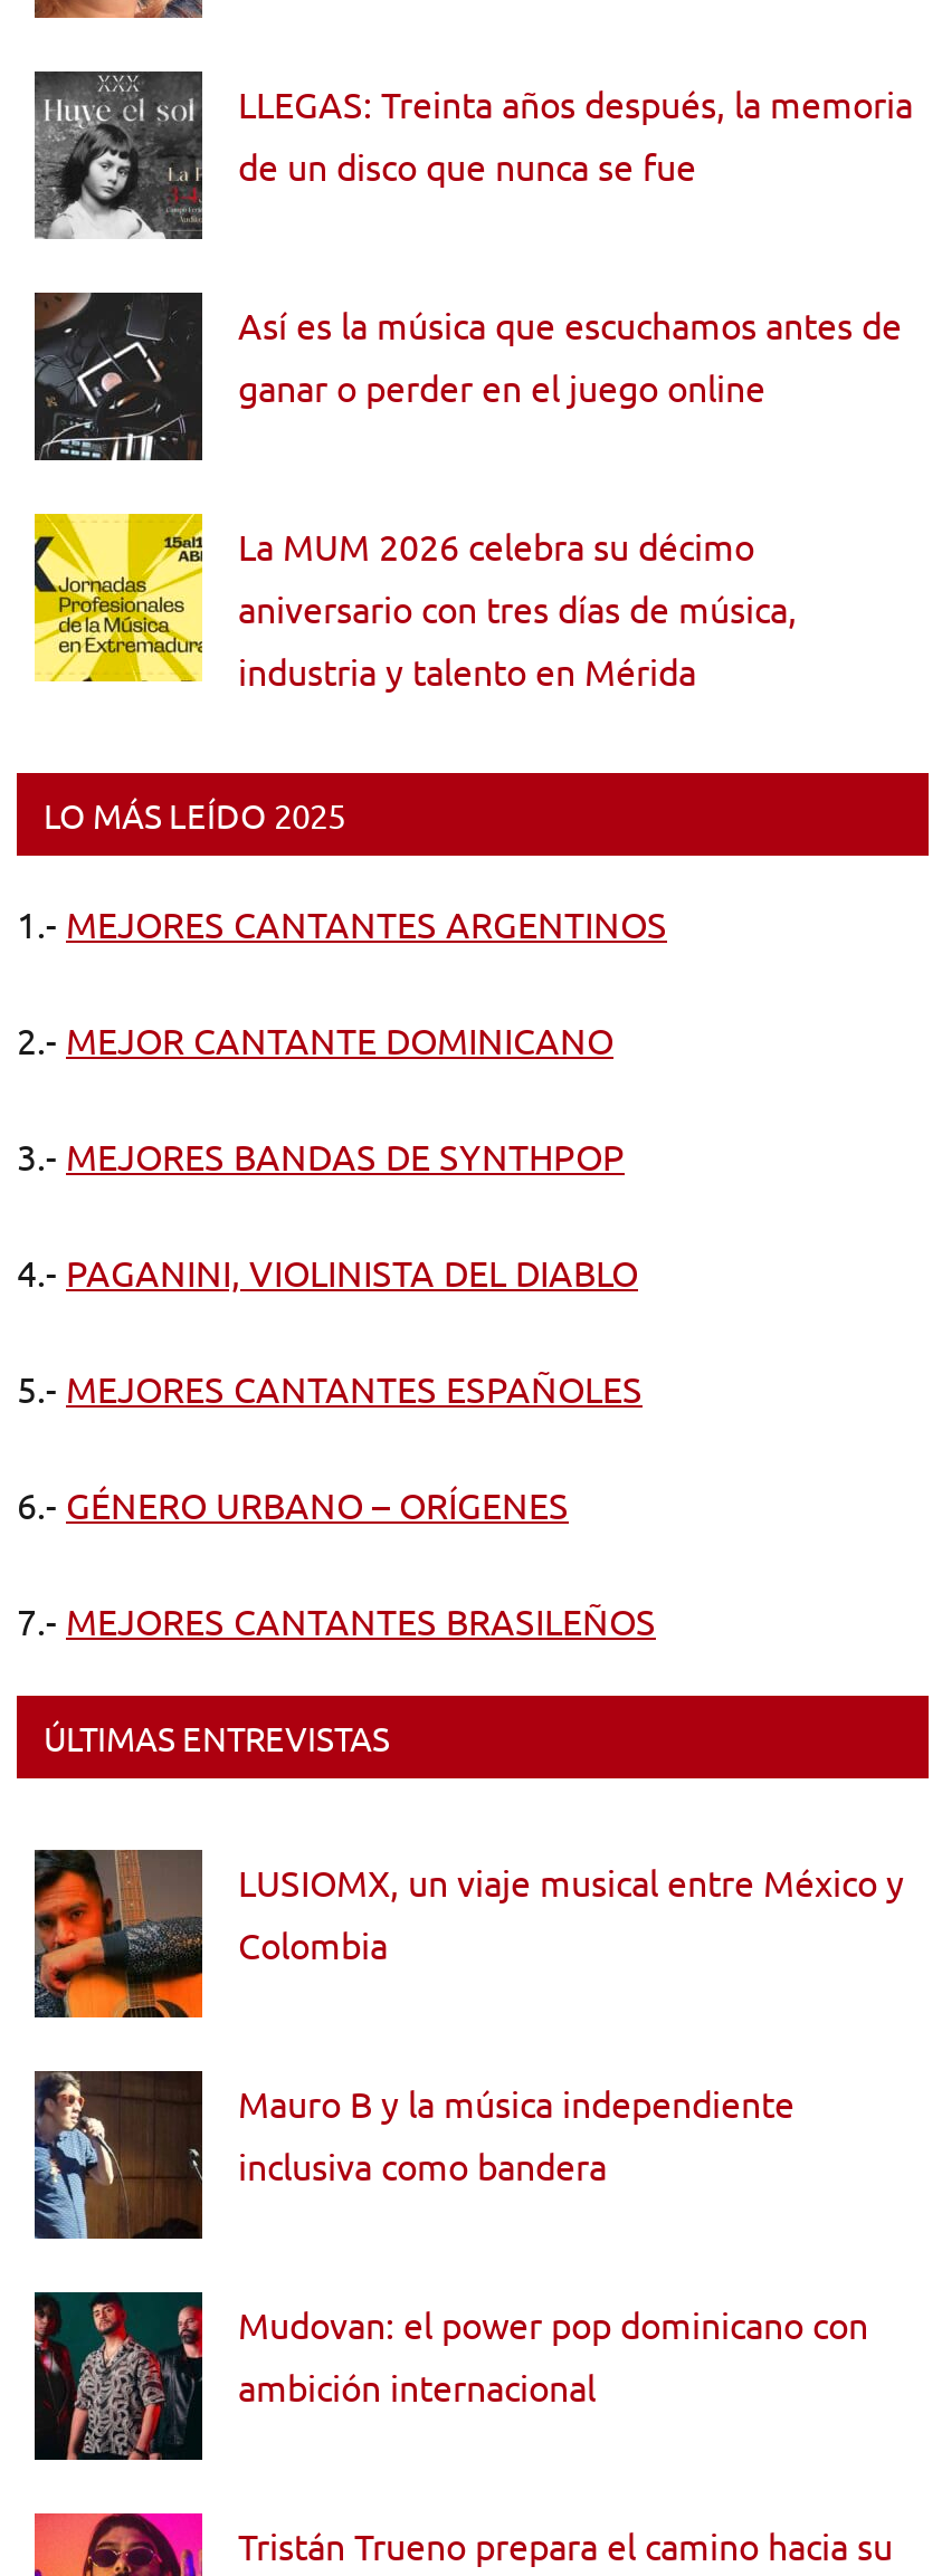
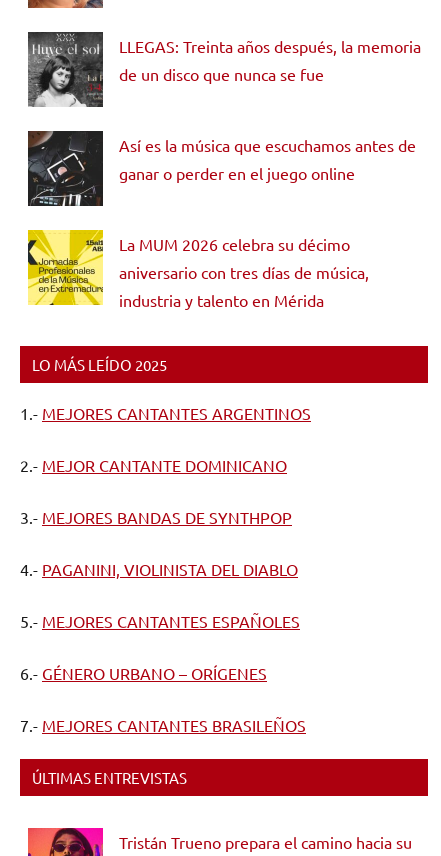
[32,1848,904,2020] [image] | LUSIOMX, un viaje musical entre México y | Colombia -> none
[32,2069,794,2241] [image] | Mauro B y la música independiente | inclusiva como bandera -> none
[32,2290,868,2462] [image] | Mudovan: el power pop dominicano con | ambición internacional -> none

